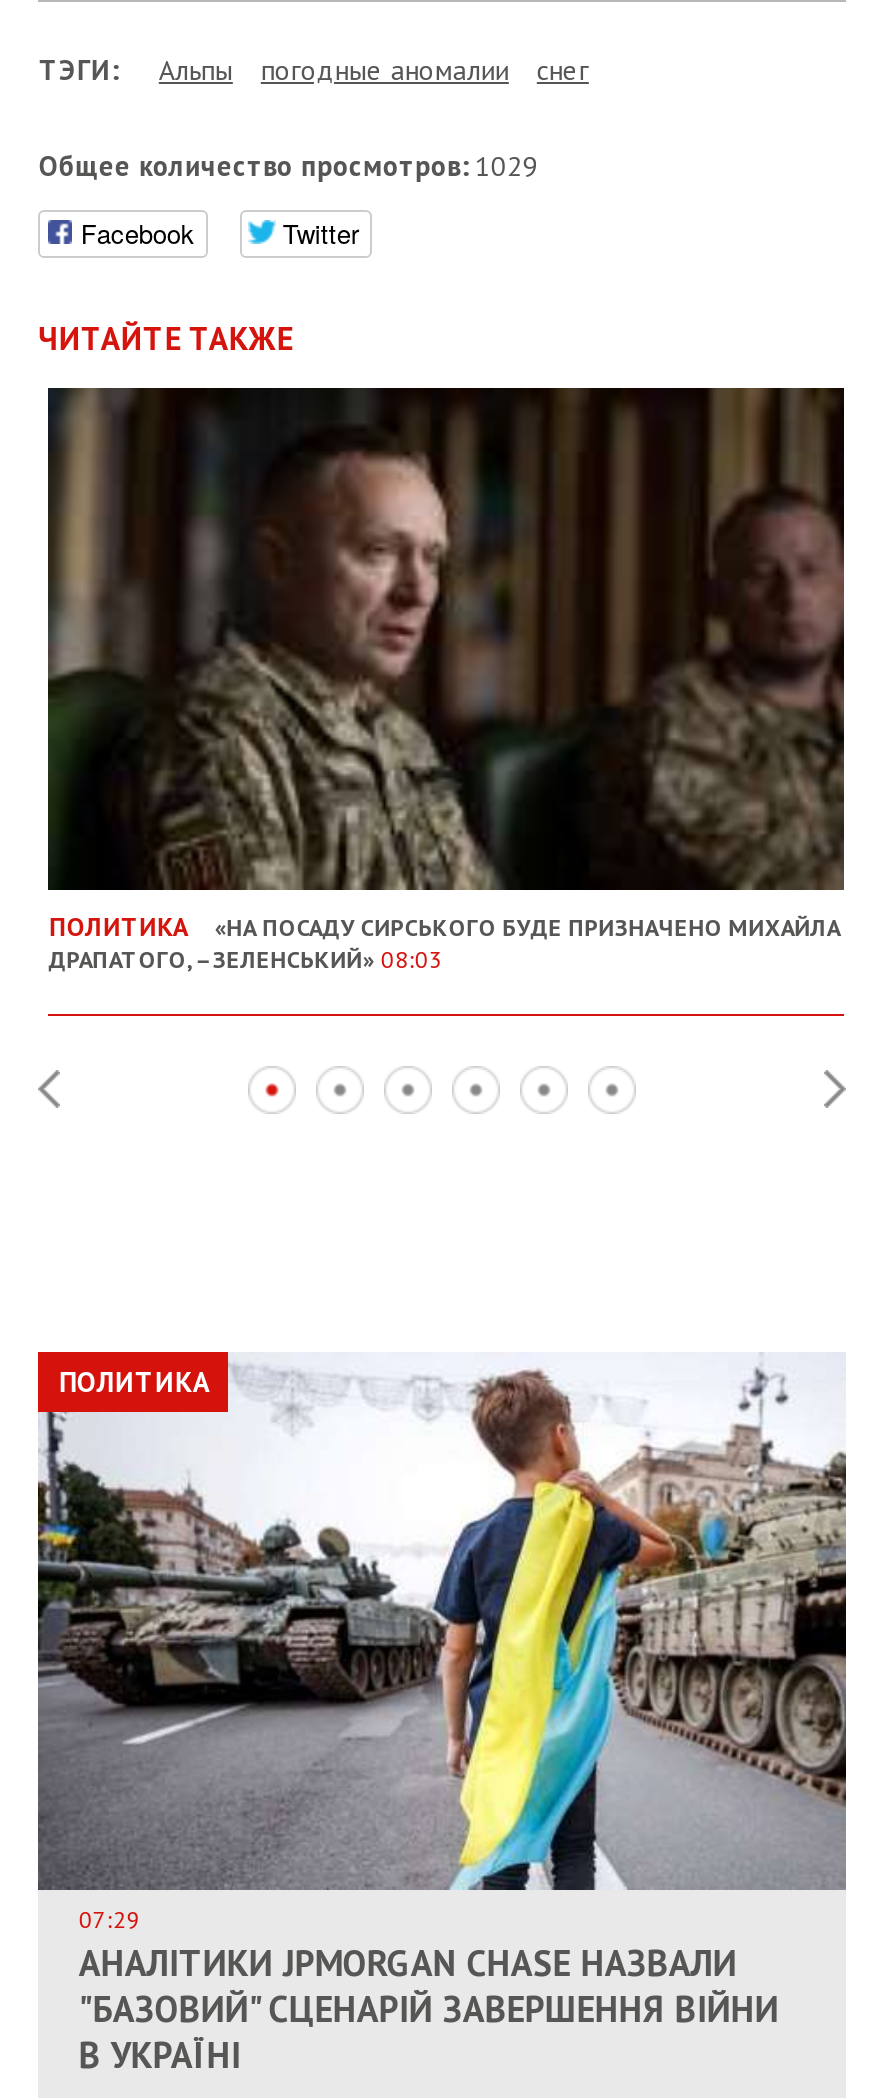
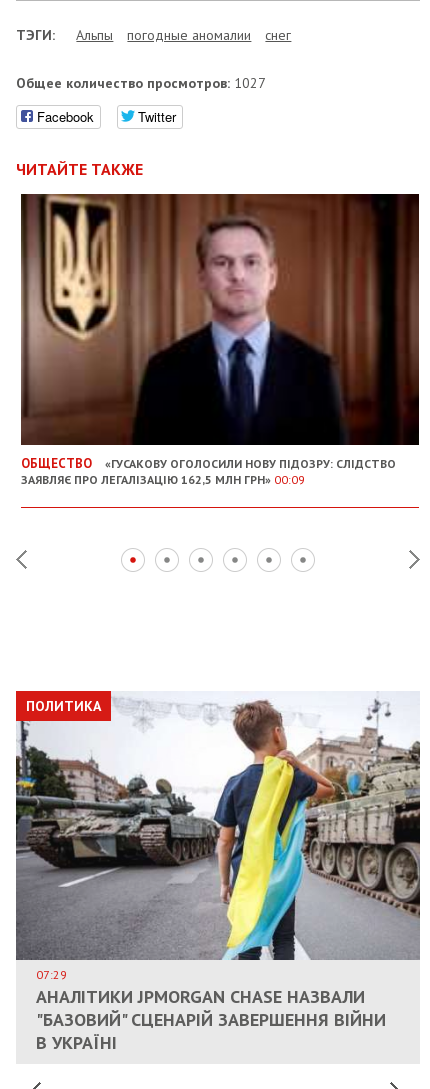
[39,149,539,185] Общее количество просмотров: 1029 -> [16,74,266,92] Общее количество просмотров: 1027
[46,388,844,974] [image] | ПОЛИТИКА | «НА ПОСАДУ СИРСЬКОГО БУДЕ ПРИЗНАЧЕНО МИХАЙЛА | ДРАПАТОГО, – ЗЕЛЕНСЬКИЙ» 08:03 -> [21,194,419,487] [image] | ОБЩЕСТВО | «ГУСАКОВУ ОГОЛОСИЛИ НОВУ ПІДОЗРУ: СЛІДСТВО | ЗАЯВЛЯЄ ПРО ЛЕГАЛІЗАЦІЮ 162,5 МЛН ГРН» 00:09

